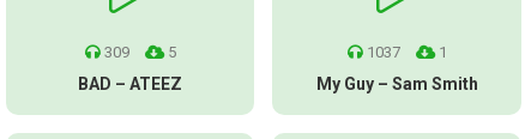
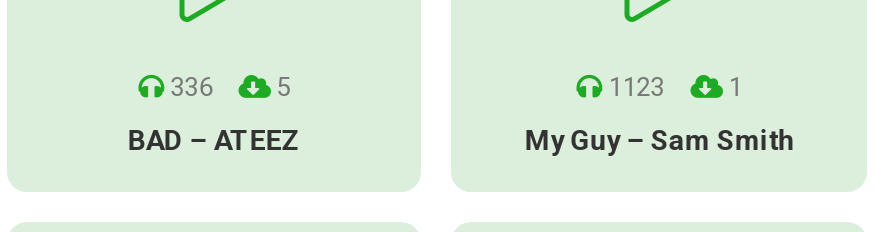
[100,43,176,61] 309 5 -> [164,72,290,102] 336 5
[363,43,447,61] 1037 1 -> [603,72,743,102] 1123 1

